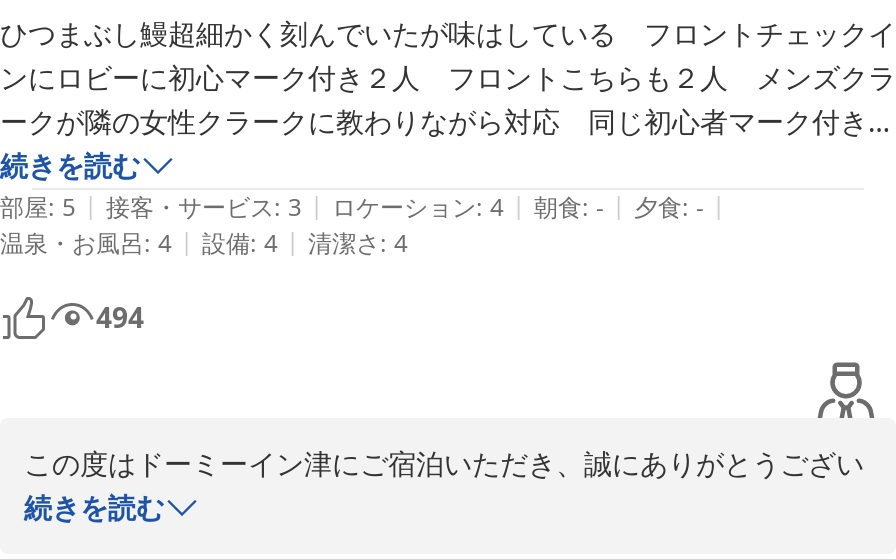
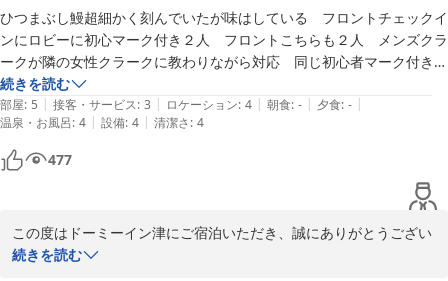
[96,298,144,336] 494 -> [48,150,72,169] 477

